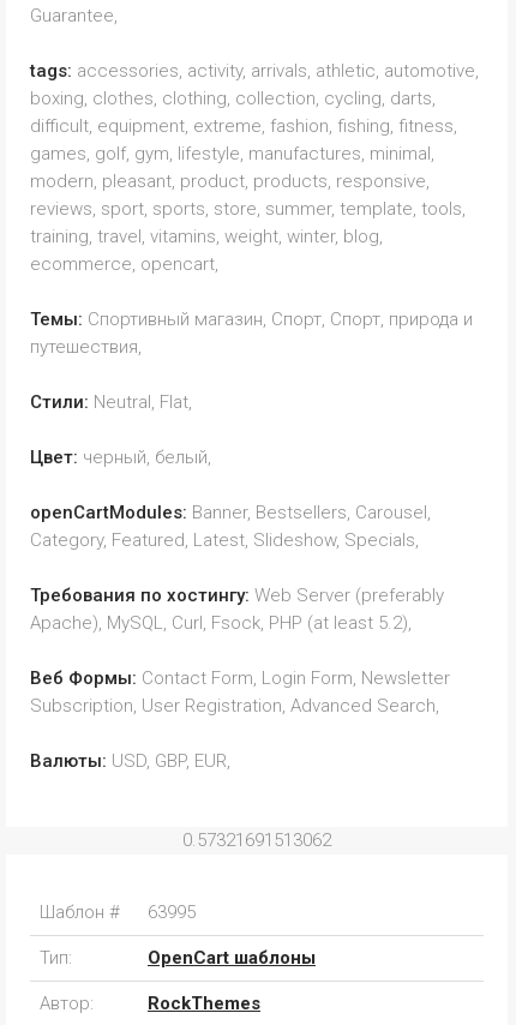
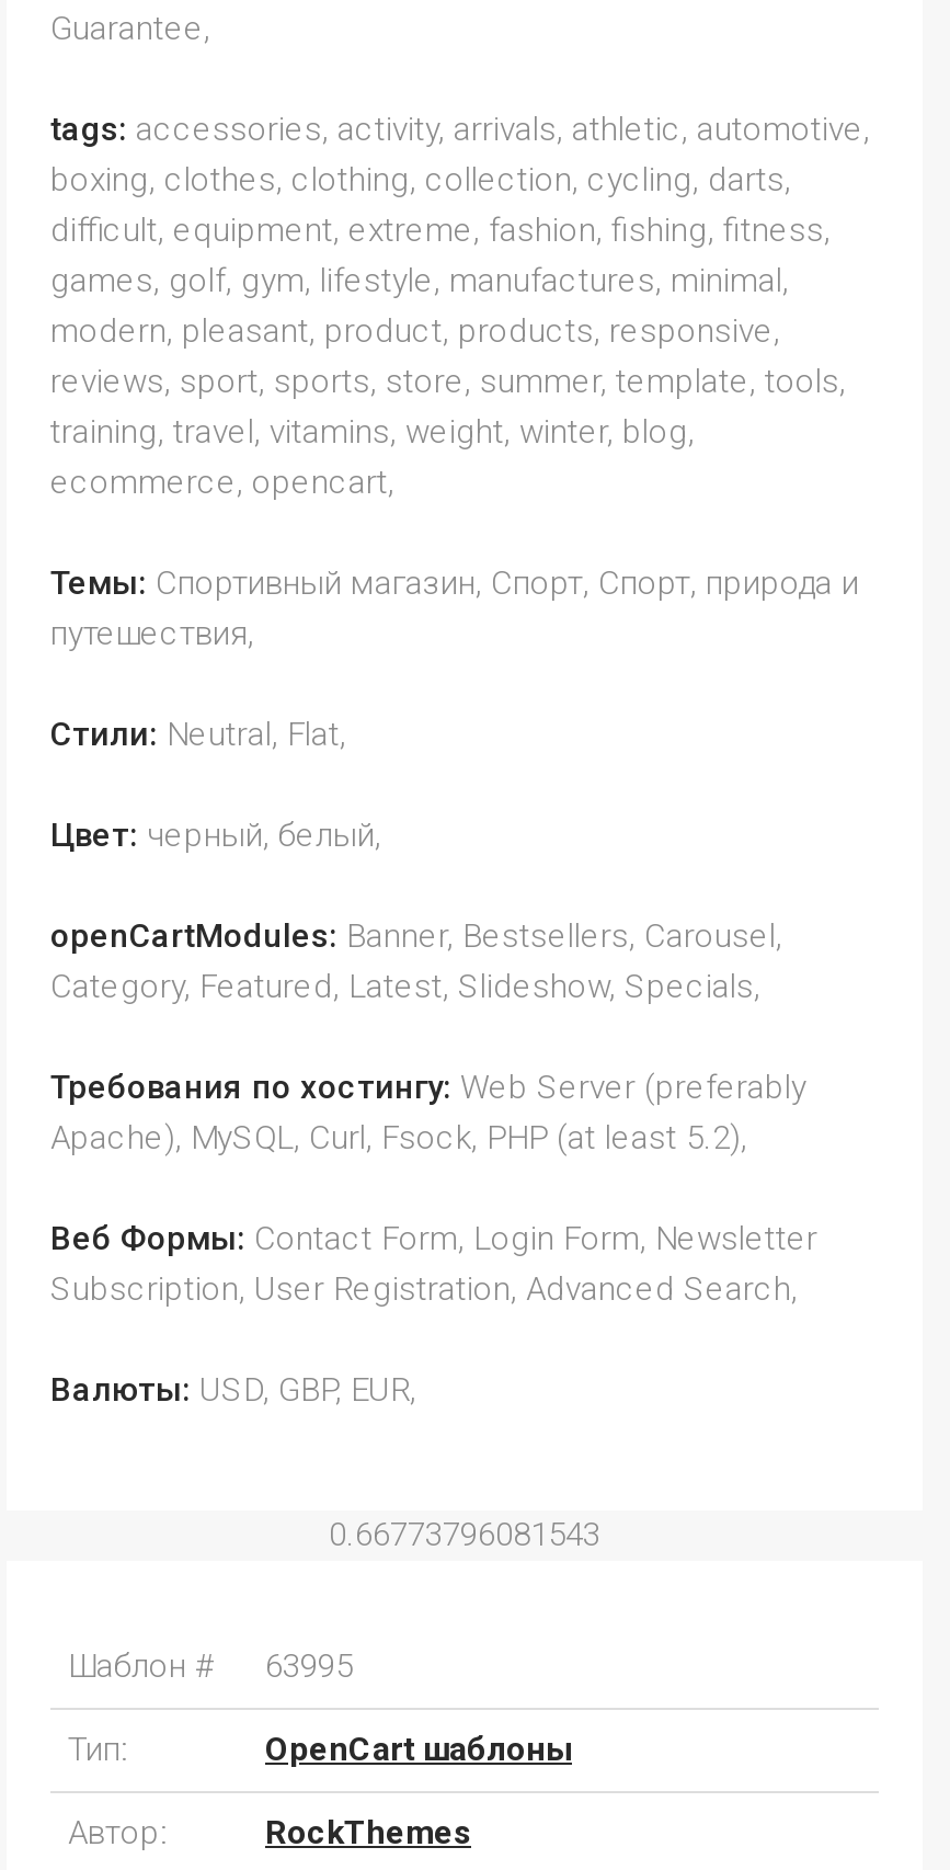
[182,829,331,850] 0.57321691513062 -> [329,1514,600,1553] 0.66773796081543

